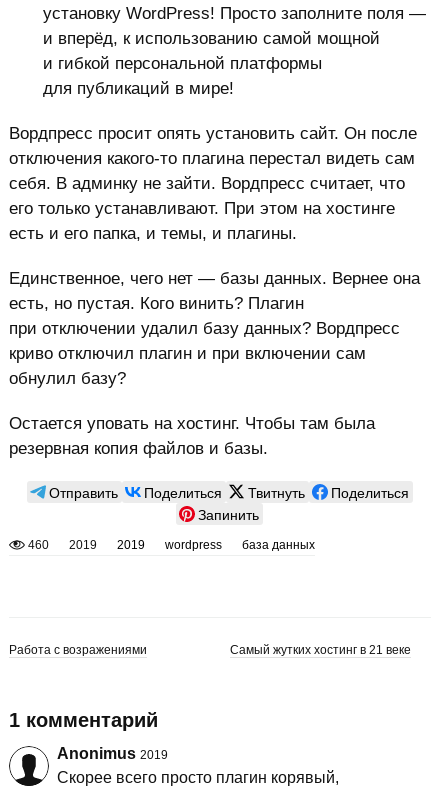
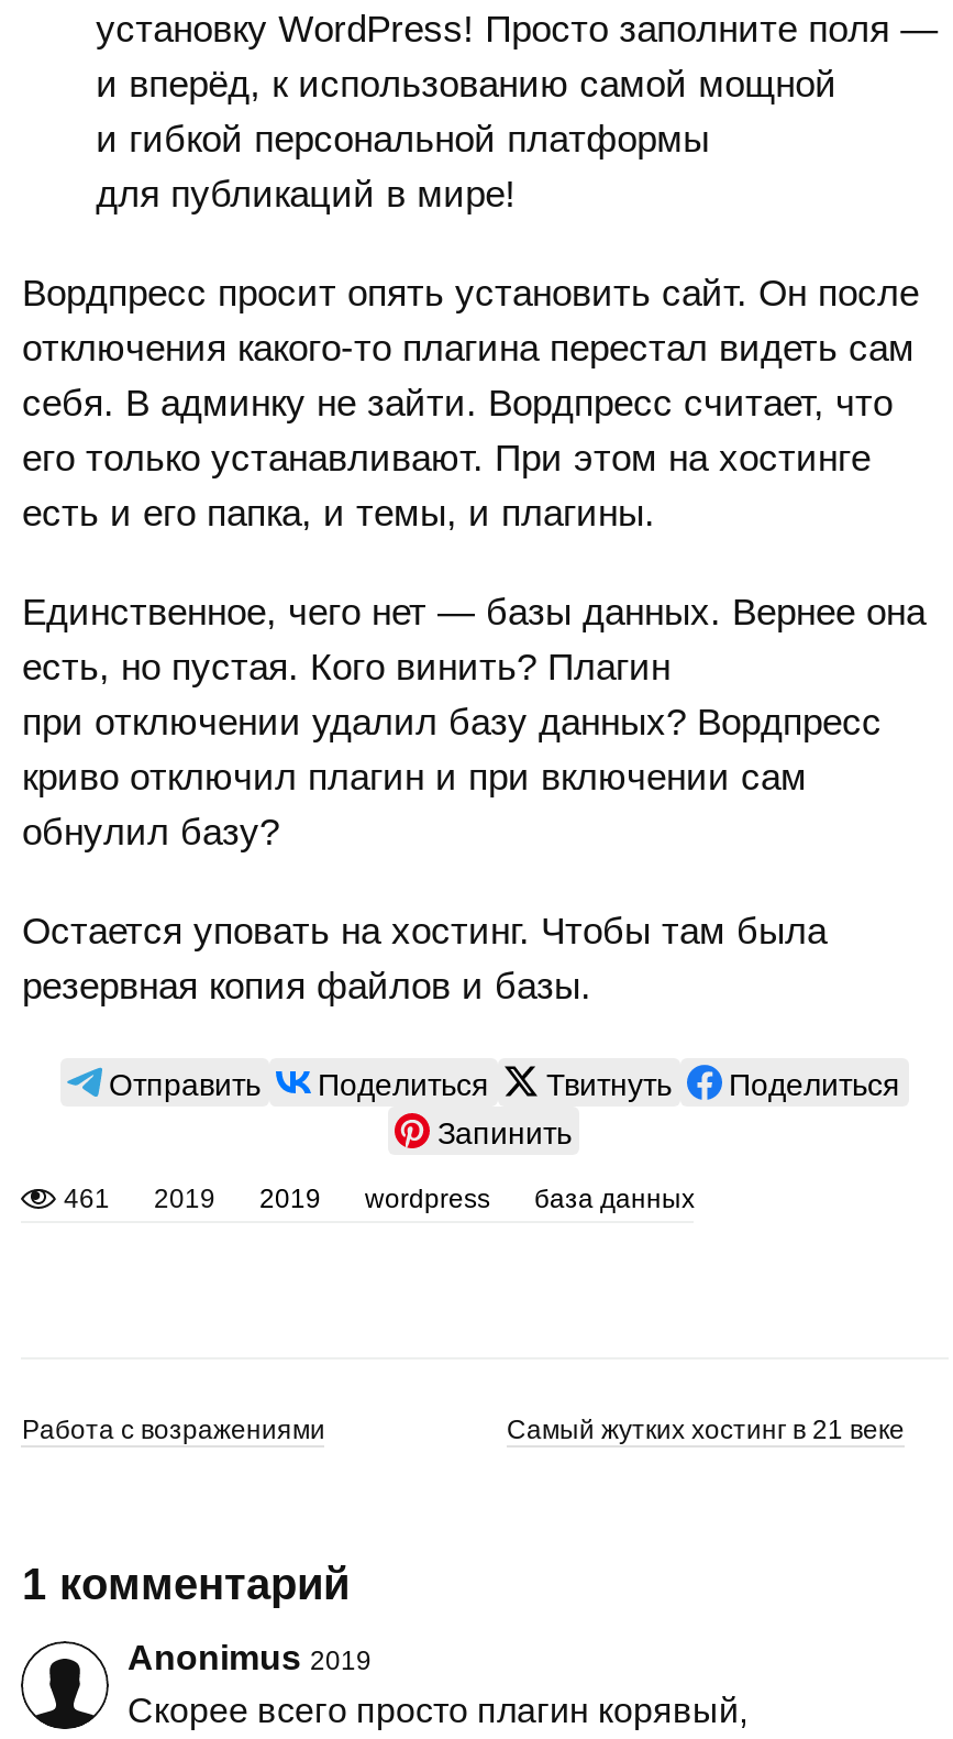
[25,538,315,552] 460 2019 2019 wordpress база данных -> [57,1183,694,1214] 461 2019 2019 wordpress база данных

